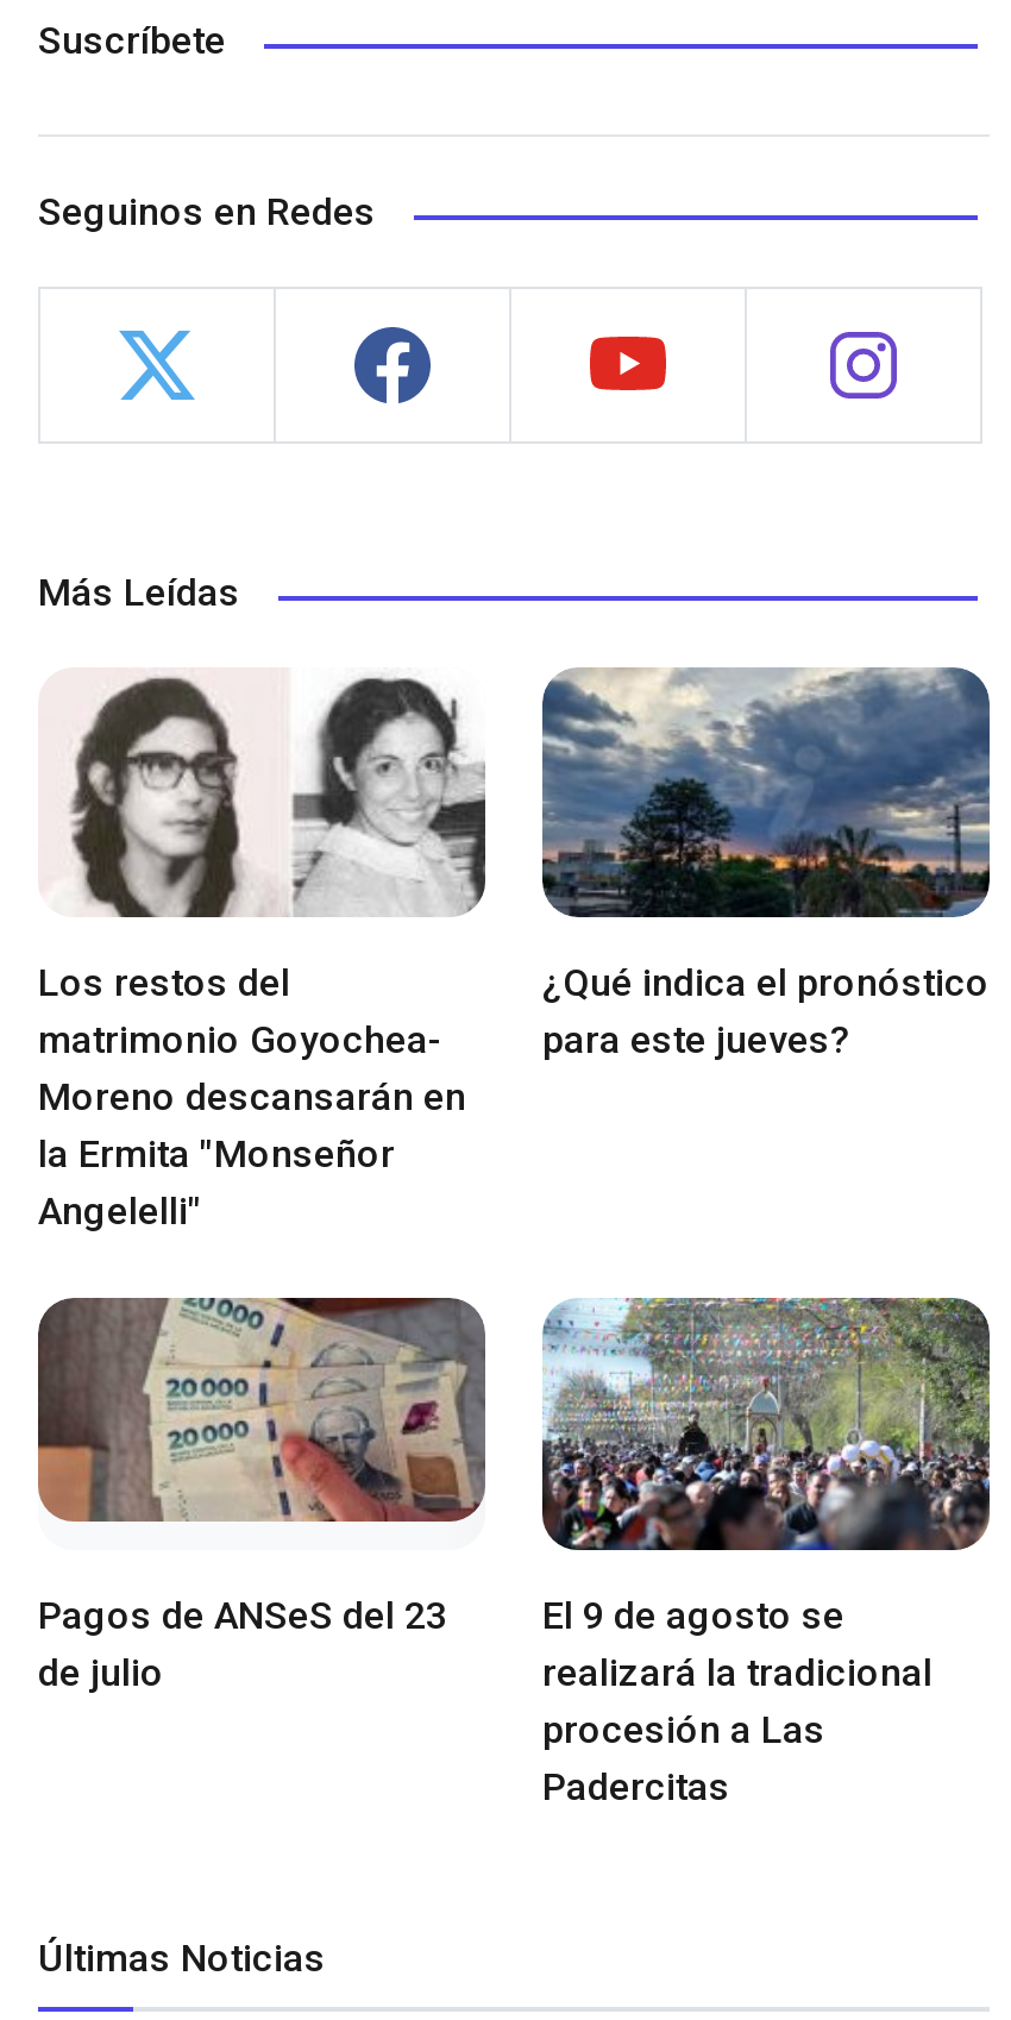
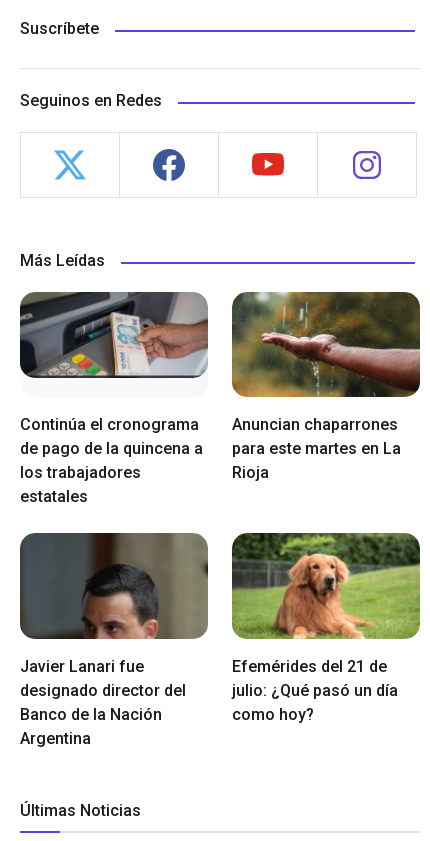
[38,675,488,1234] [image] | Los restos del | matrimonio Goyochea- | Moreno descansarán en | la Ermita "Monseñor | Angelelli" -> [19,291,208,506] [image] | Continúa el cronograma | de pago de la quincena a | los trabajadores | estatales
[540,665,992,1063] [image] | ¿Qué indica el pronóstico | para este jueves? -> [231,291,421,482] [image] | Anuncian chaparrones | para este martes en La | Rioja
[36,1296,485,1694] [image] | Pagos de ANSeS del 23 | de julio -> [19,532,208,748] [image] | Javier Lanari fue | designado director del | Banco de la Nación | Argentina
[540,1296,992,1808] [image] | El 9 de agosto se | realizará la tradicional | procesión a Las | Padercitas -> [231,532,420,724] [image] | Efemérides del 21 de | julio: ¿Qué pasó un día | como hoy?

